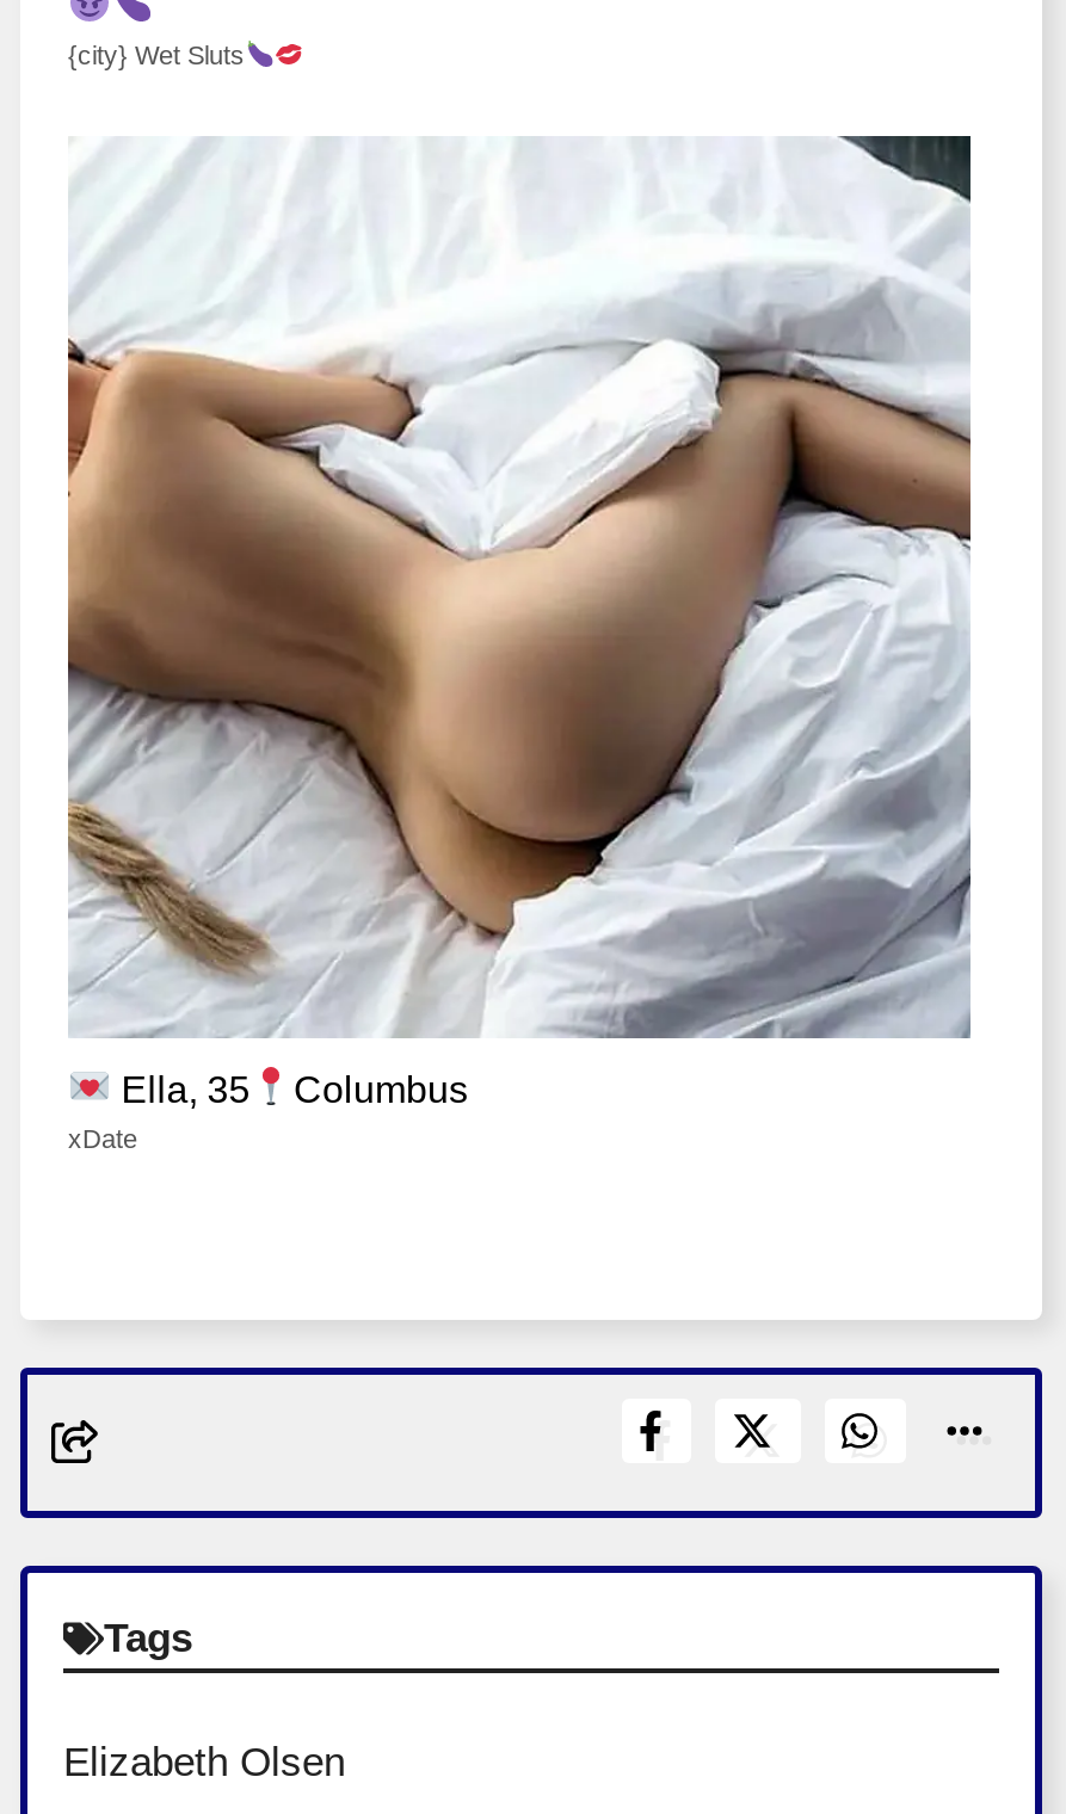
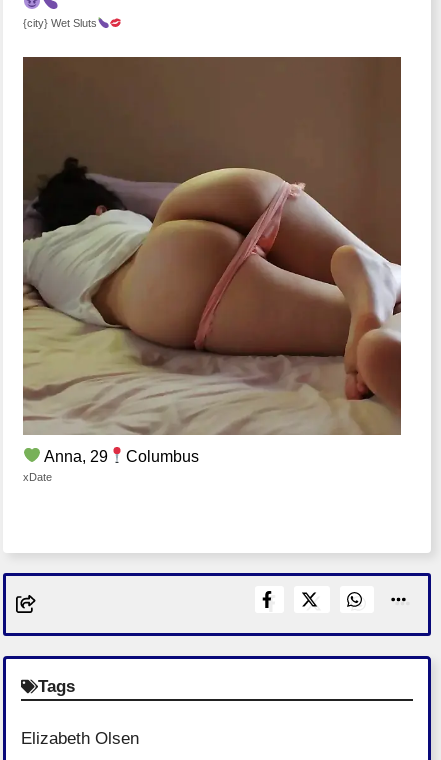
[66,136,973,1109] [image] | Ella, 35 Columbus -> [22,56,402,465] [image] | Anna, 29 Columbus

